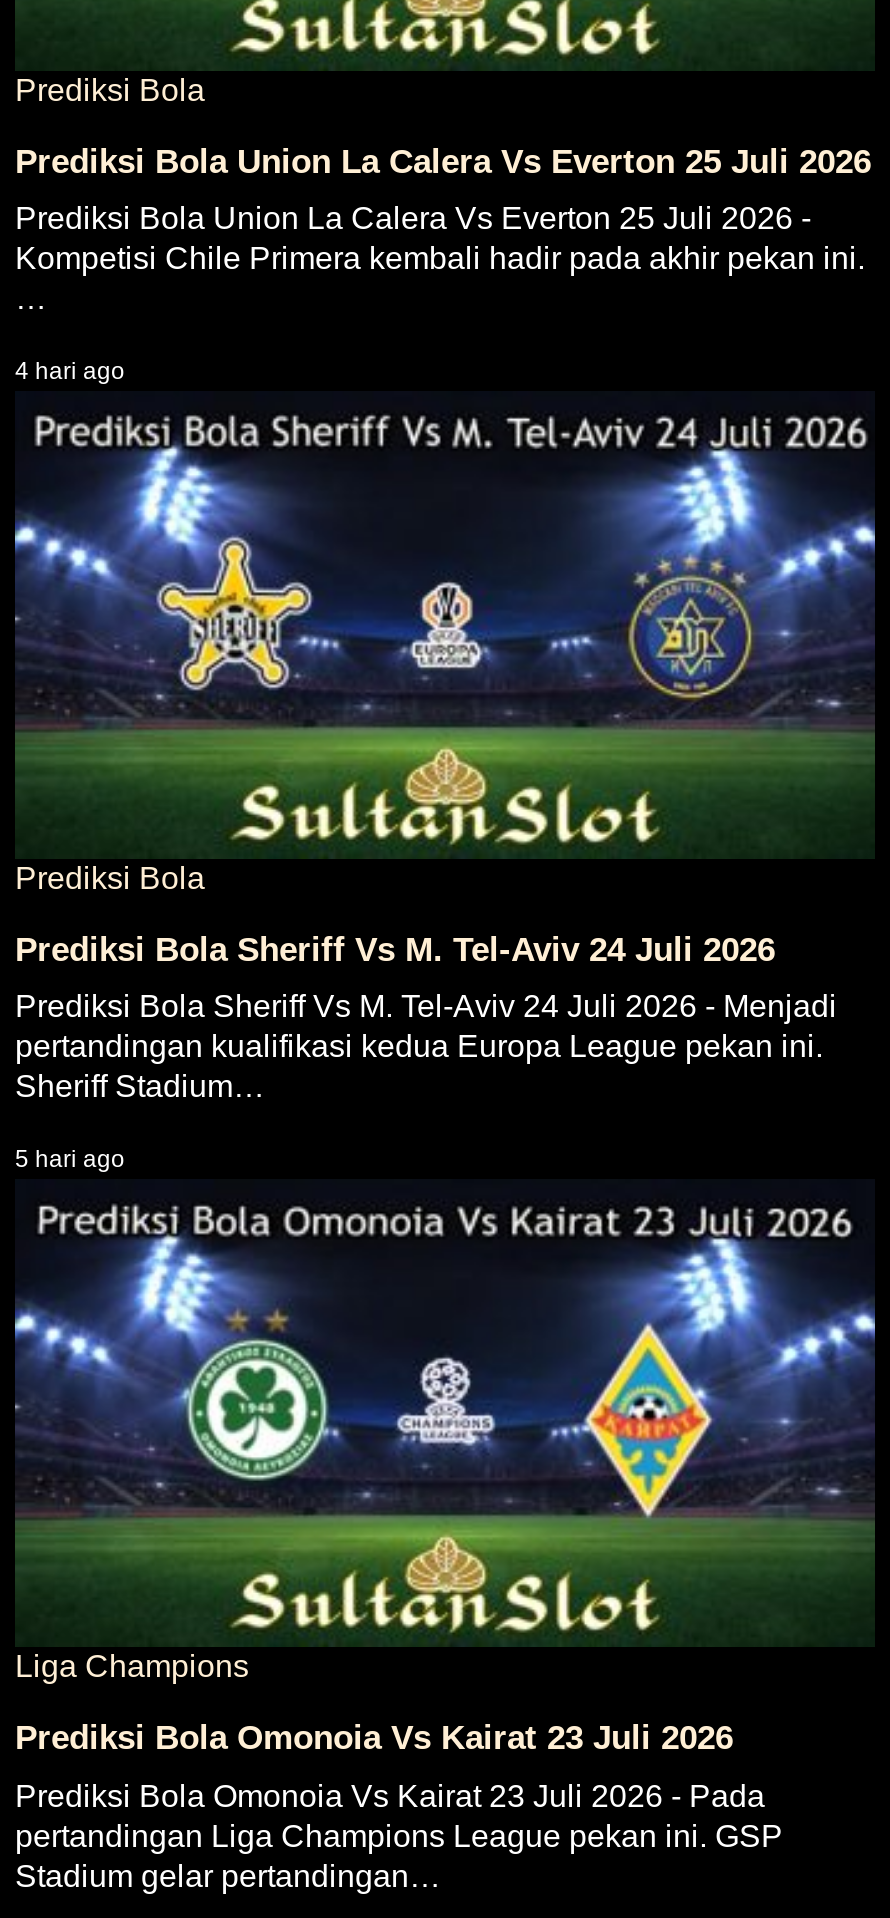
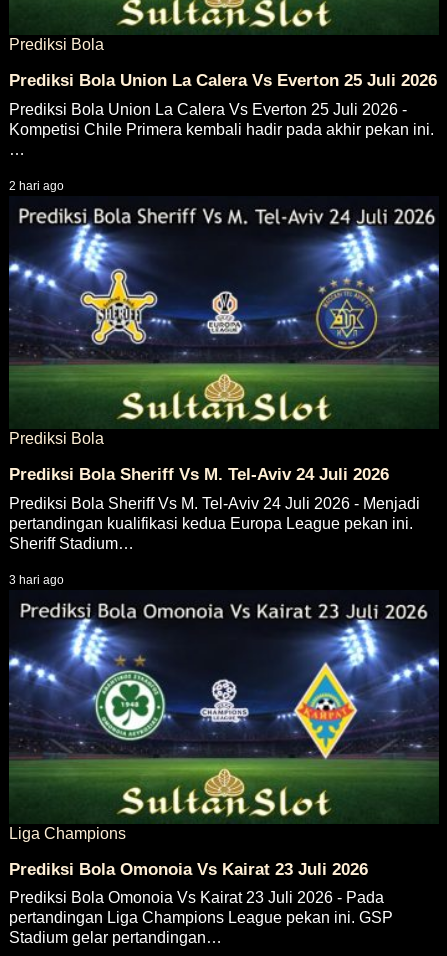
[15,357,125,385] 4 hari ago -> [9,179,64,193] 2 hari ago
[15,1146,125,1174] 5 hari ago -> [9,573,64,587] 3 hari ago

